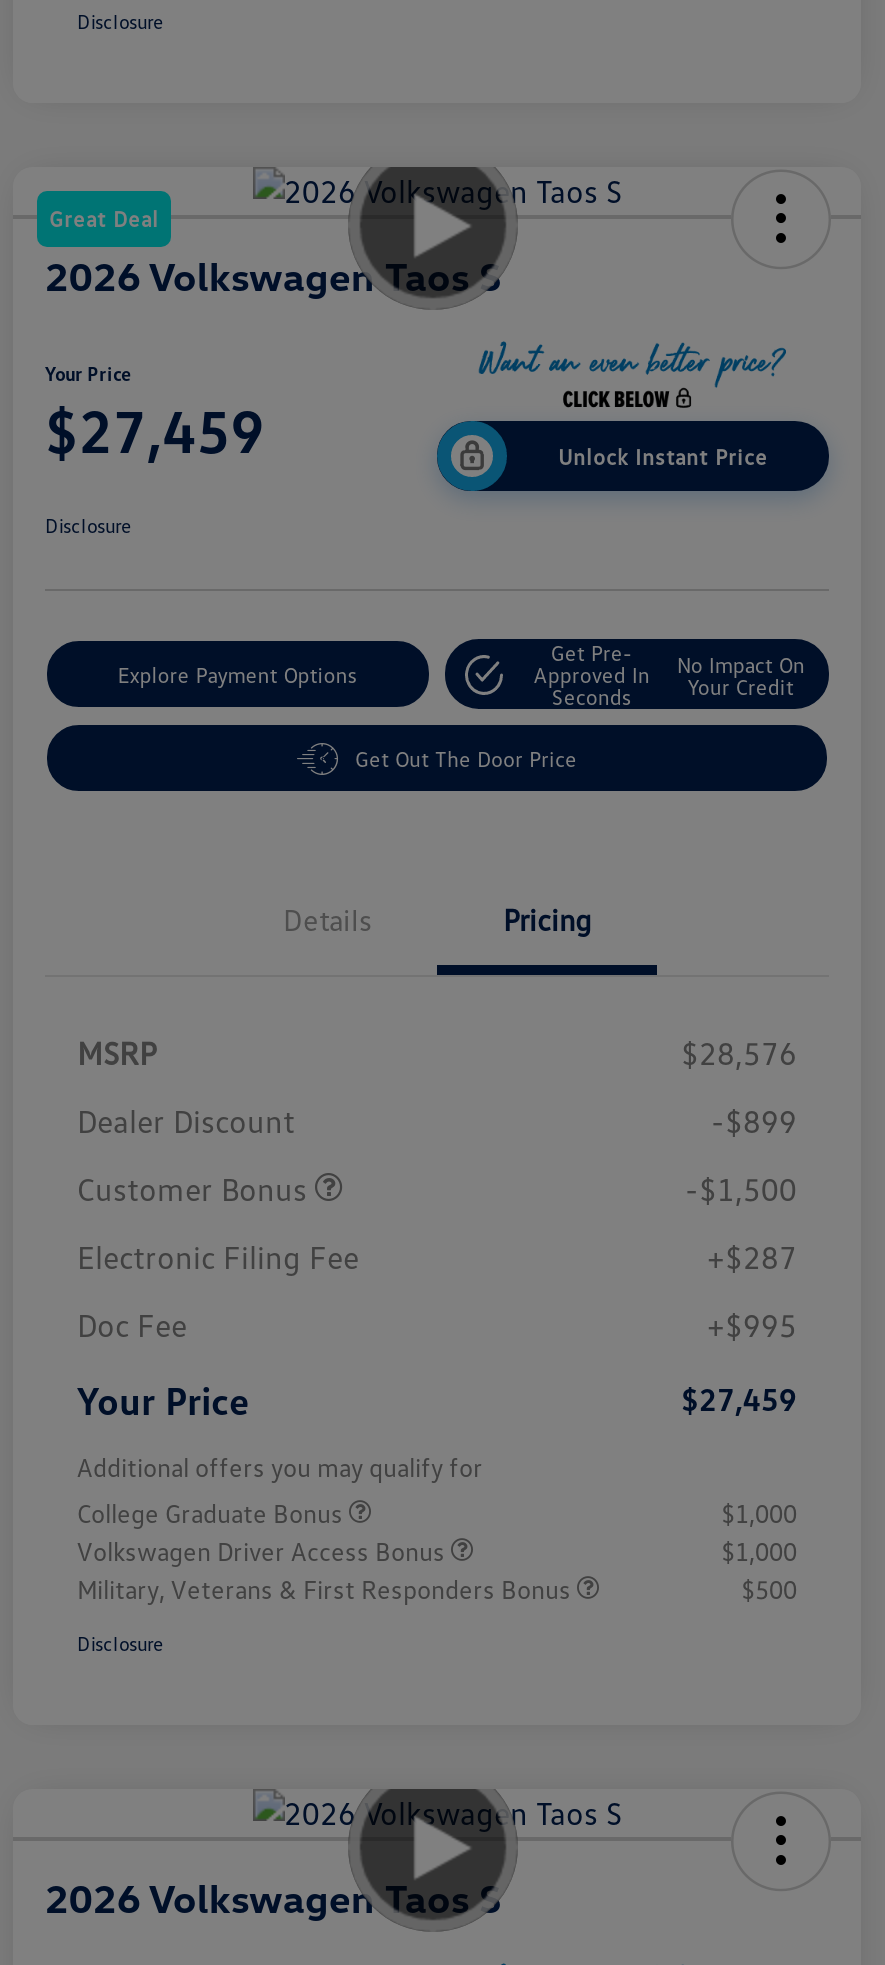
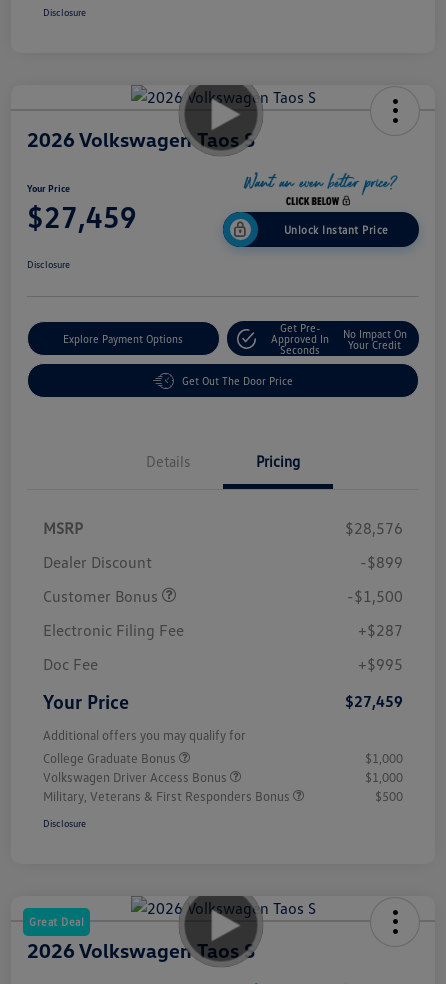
moved [49,205,159,231] -> [29,915,84,928]: Great Deal

